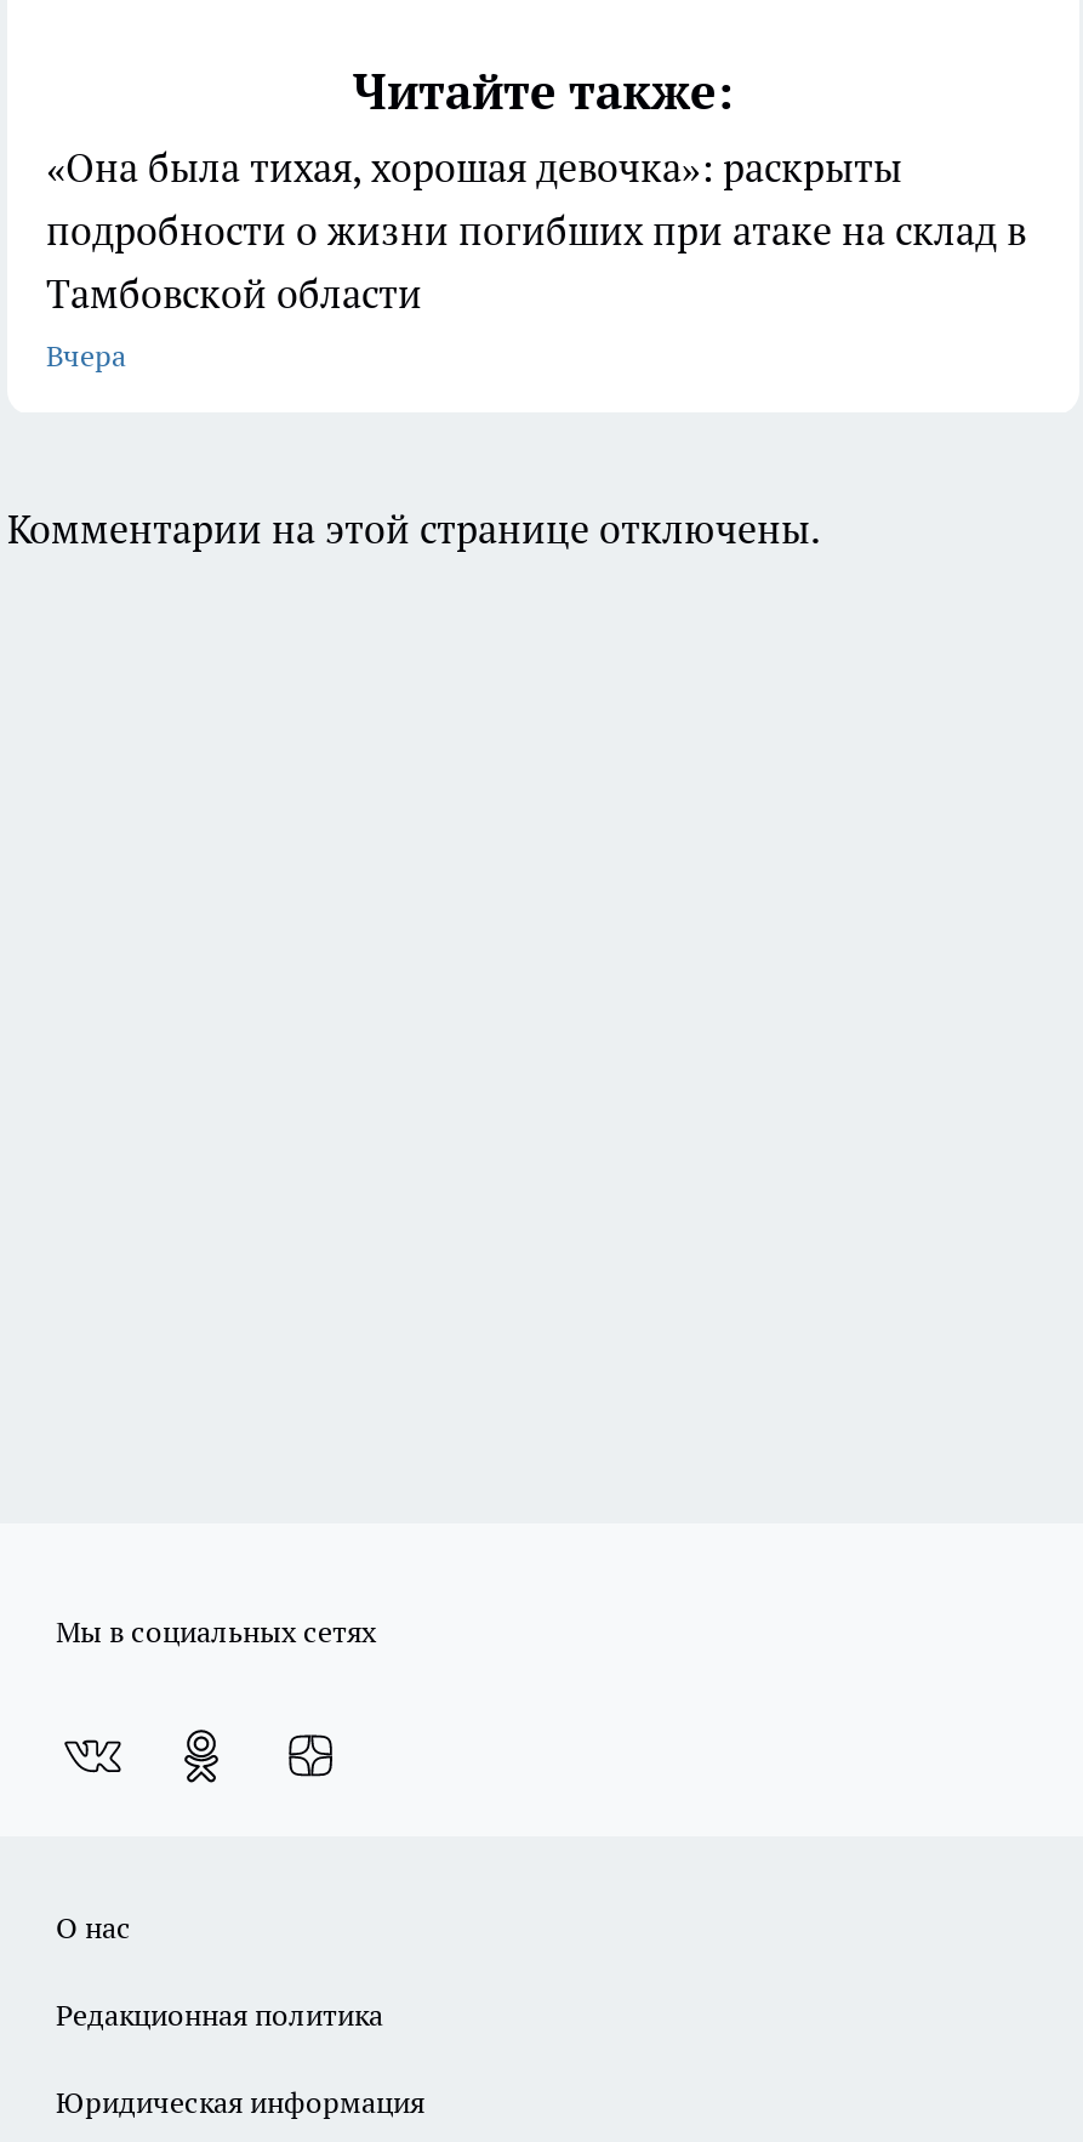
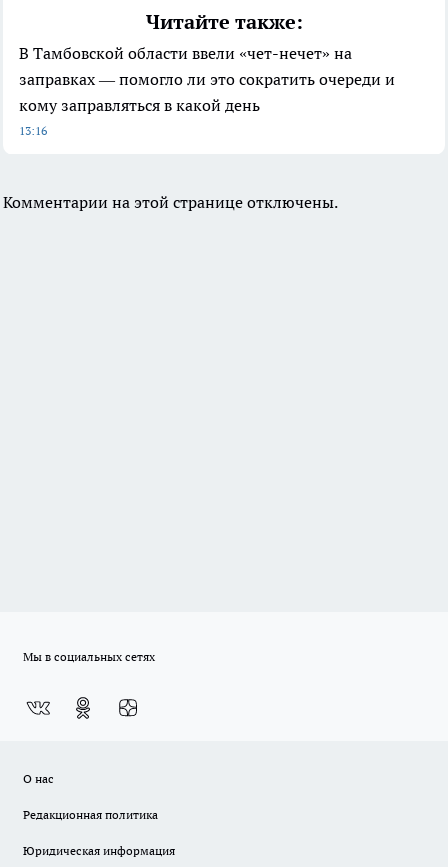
[46,142,1026,373] «Она была тихая, хорошая девочка»: раскрыты | подробности о жизни погибших при атаке на склад в | Тамбовской области | Вчера -> [19,43,395,138] В Тамбовской области ввели «чет-нечет» на | заправках — помогло ли это сократить очереди и | кому заправляться в какой день | 13:16

